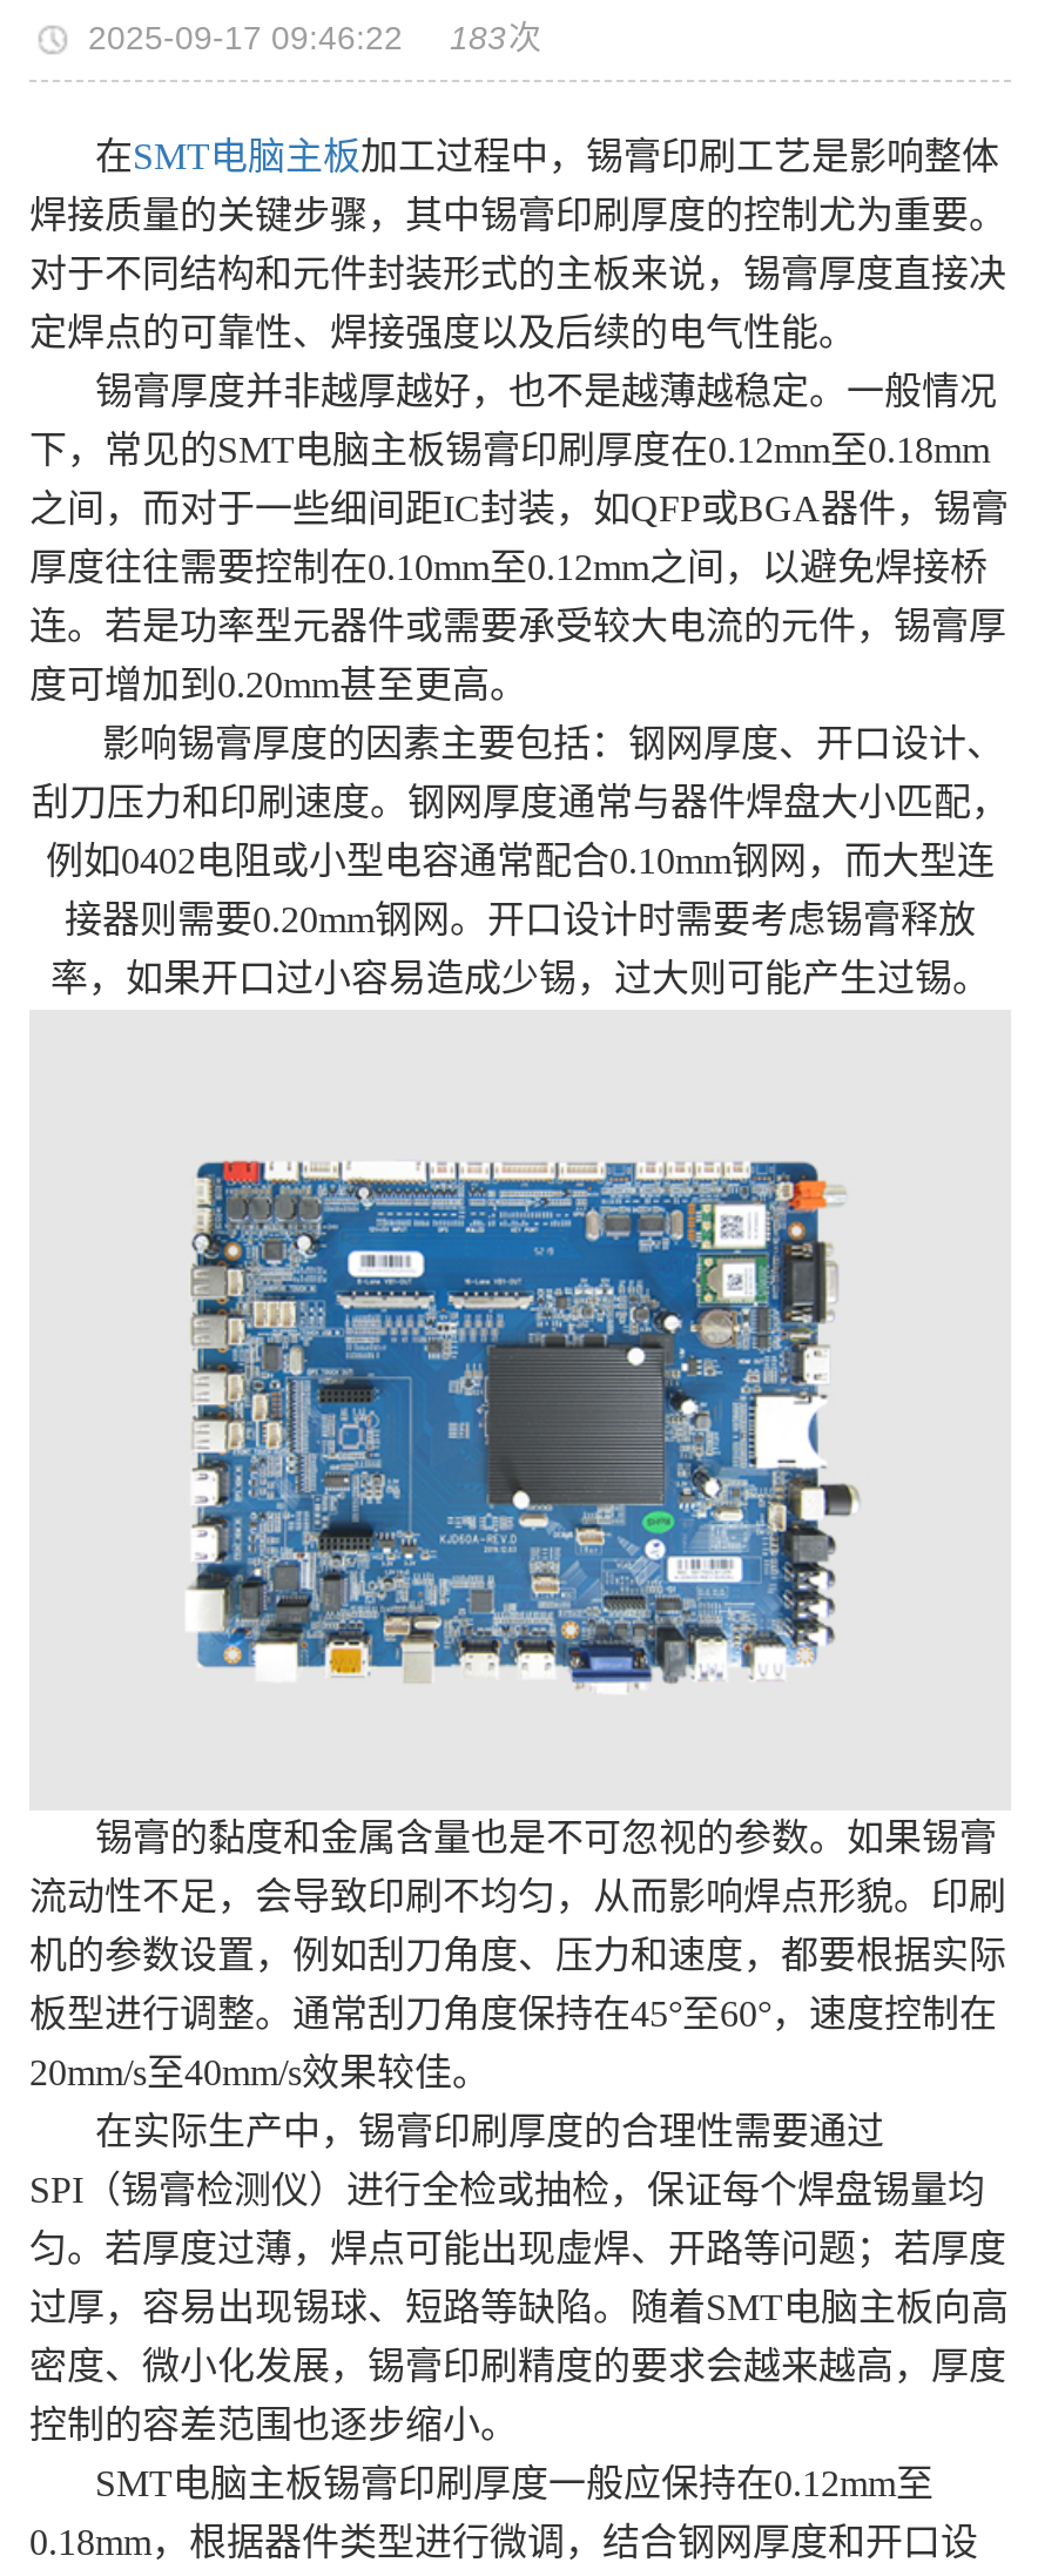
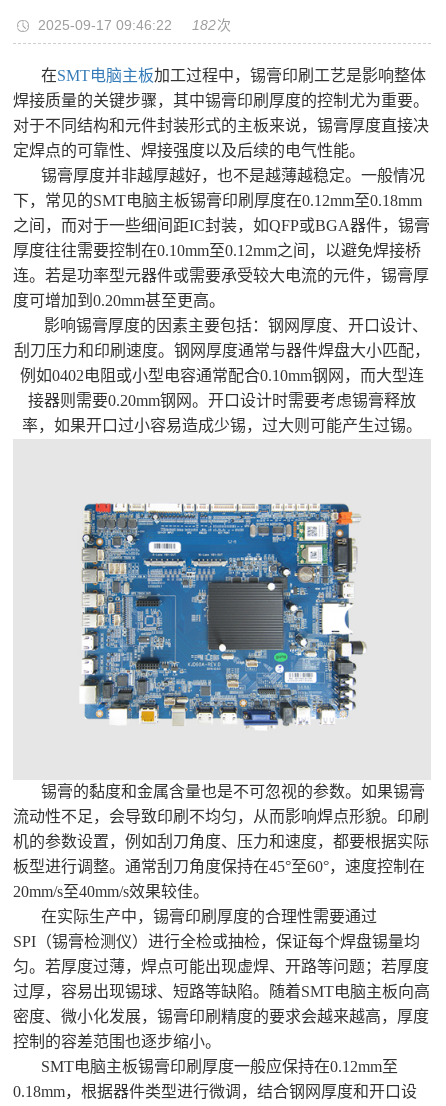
[88,19,541,58] 2025-09-17 09:46:22 183次 -> [38,17,231,33] 2025-09-17 09:46:22 182次

